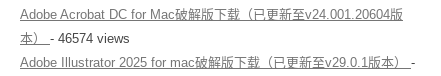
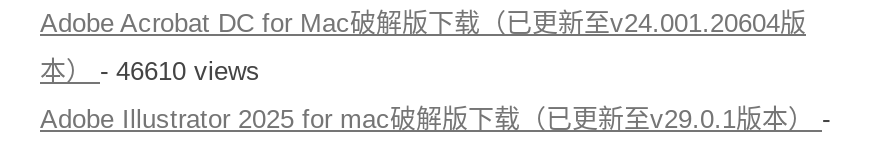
[20,31,130,46] 本）- 46574 views -> [40,57,260,87] 本）- 46610 views

